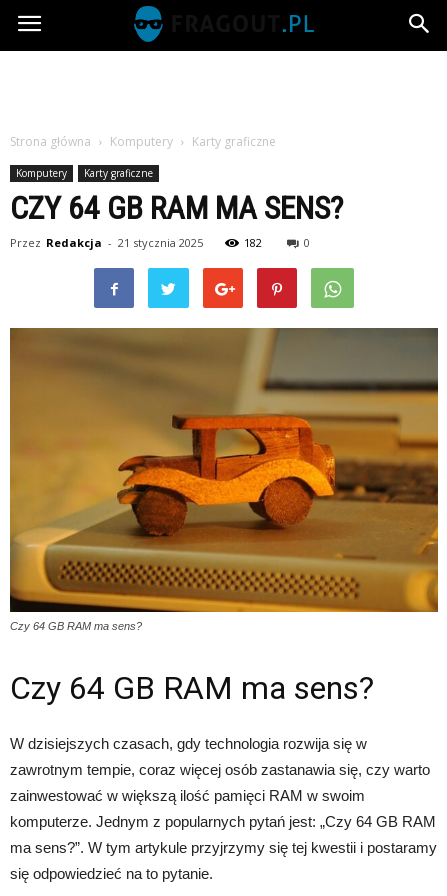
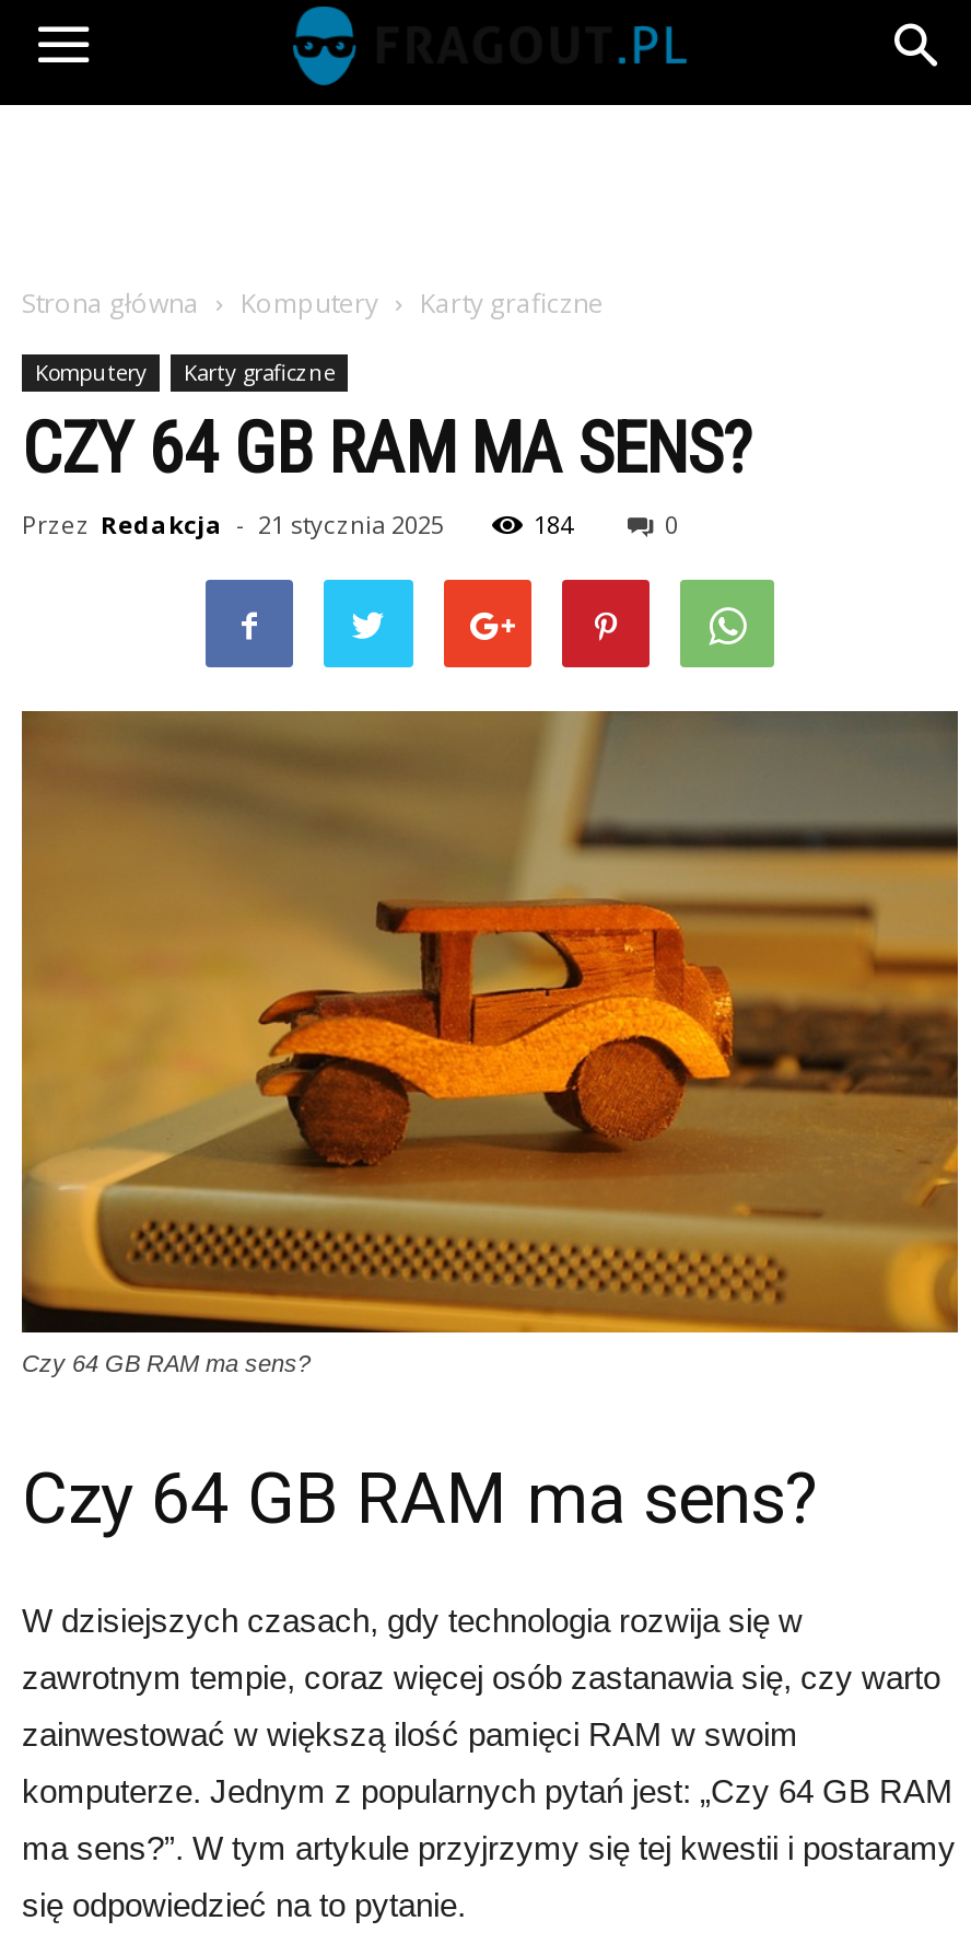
[244,235,262,250] 182 -> [534,508,573,540] 184

